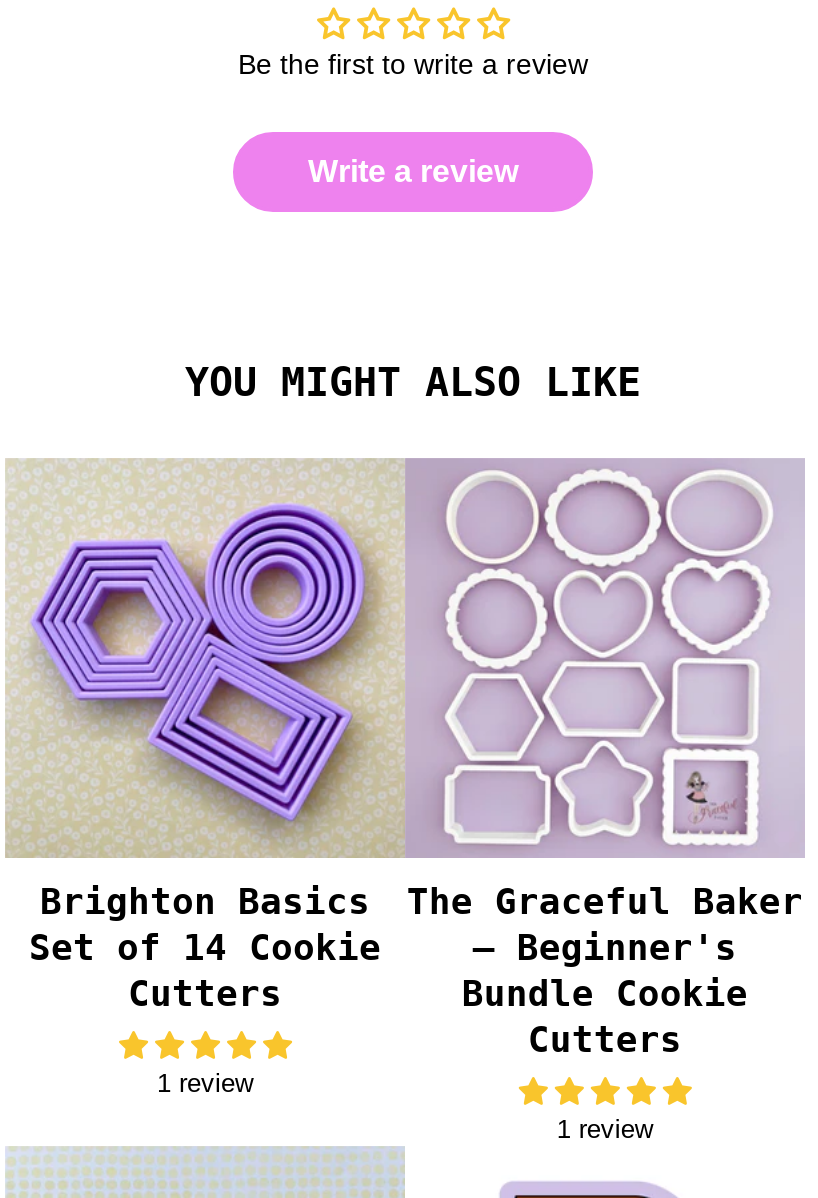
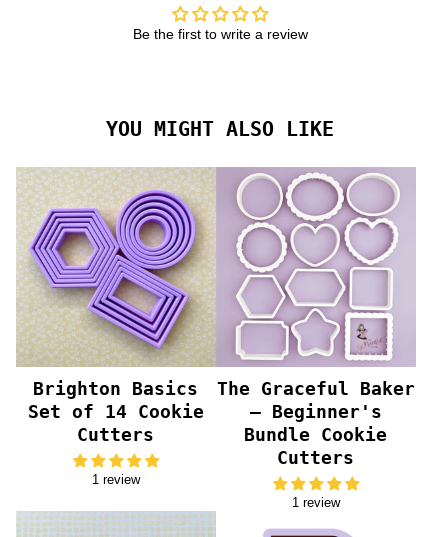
[308,153,518,187] Write a review -> none

